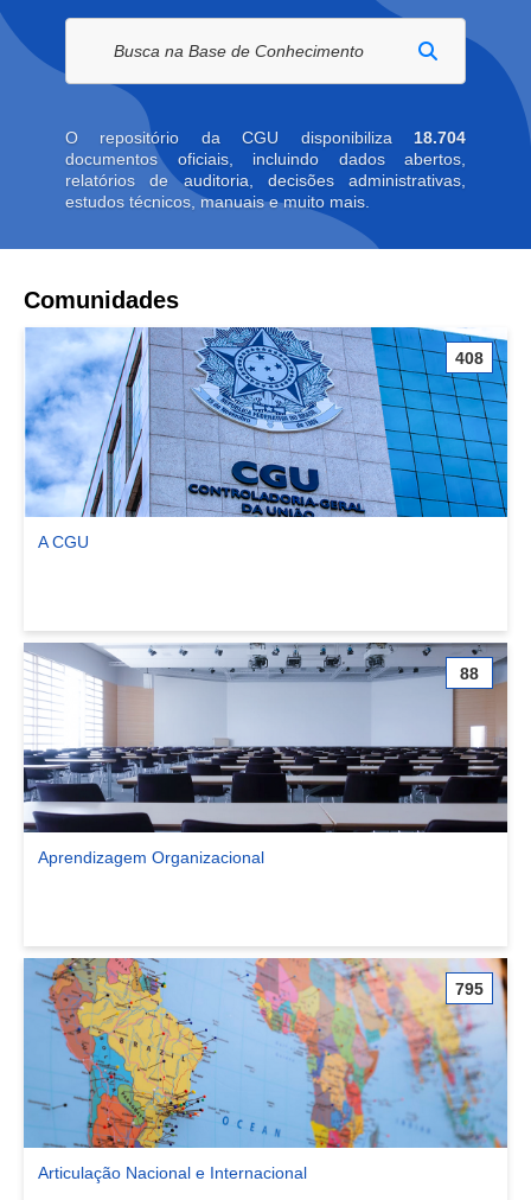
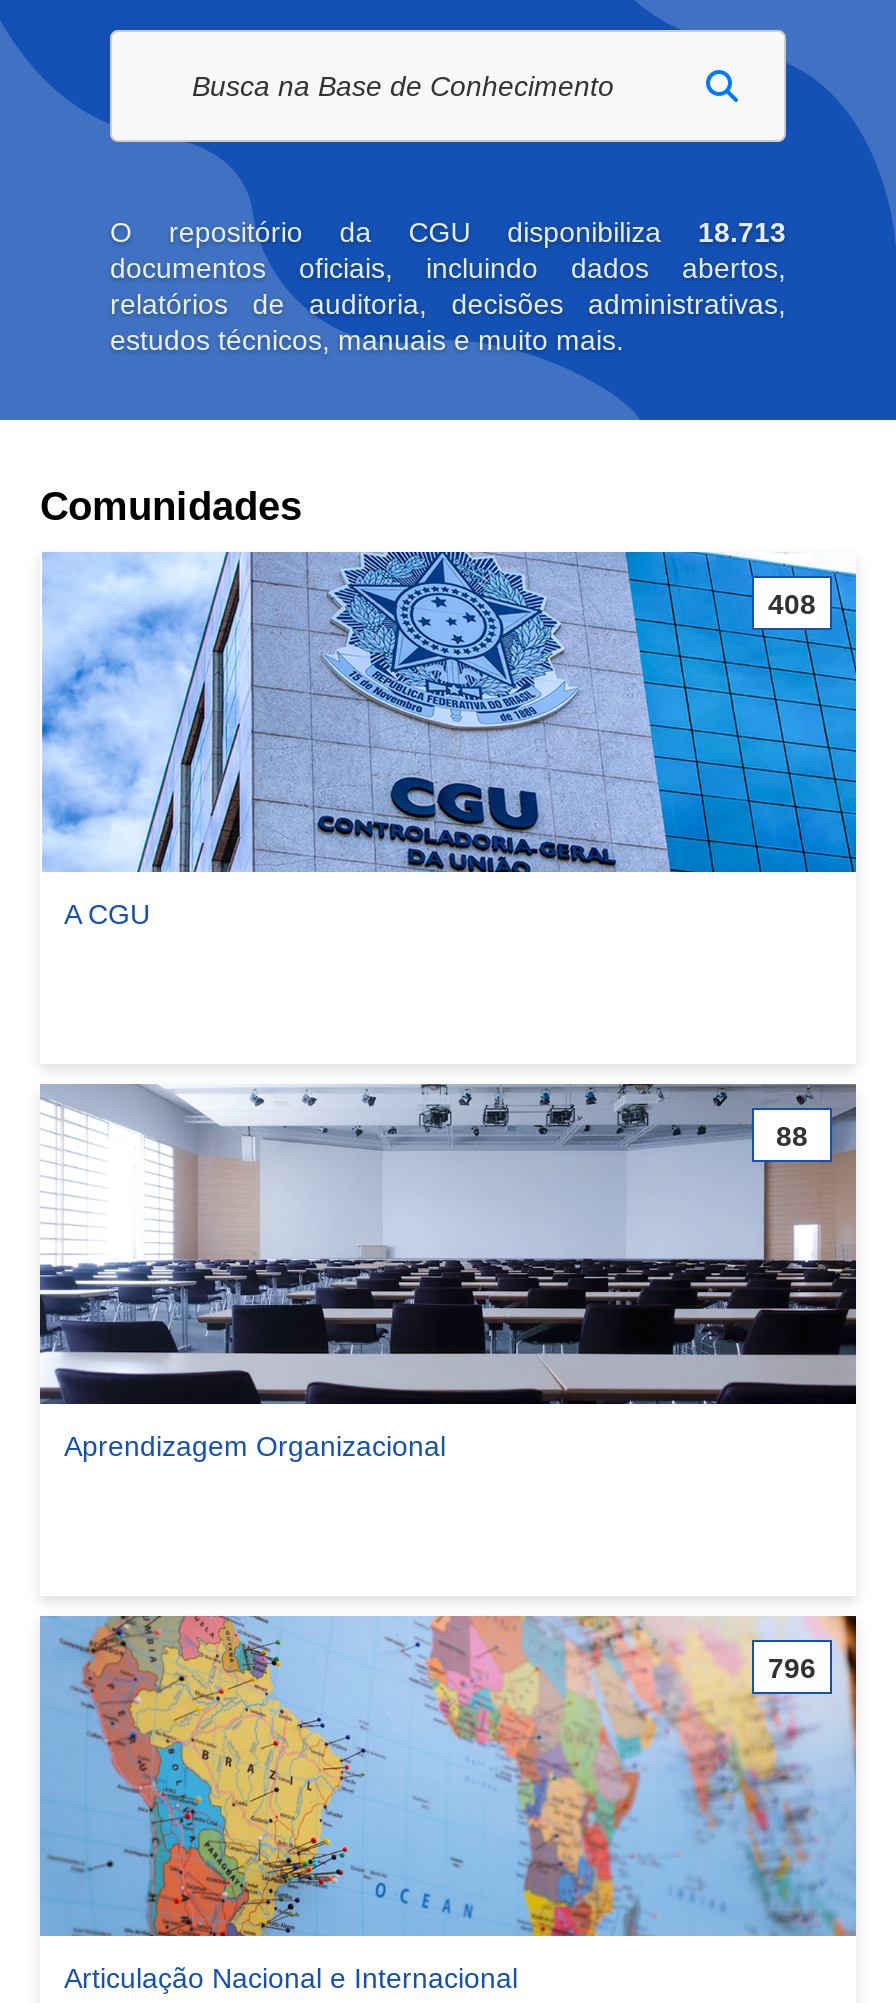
[65,128,466,147] O repositório da CGU disponibiliza 18.704 -> [110,216,786,248] O repositório da CGU disponibiliza 18.713
[455,979,484,998] 795 -> [768,1651,816,1683] 796

